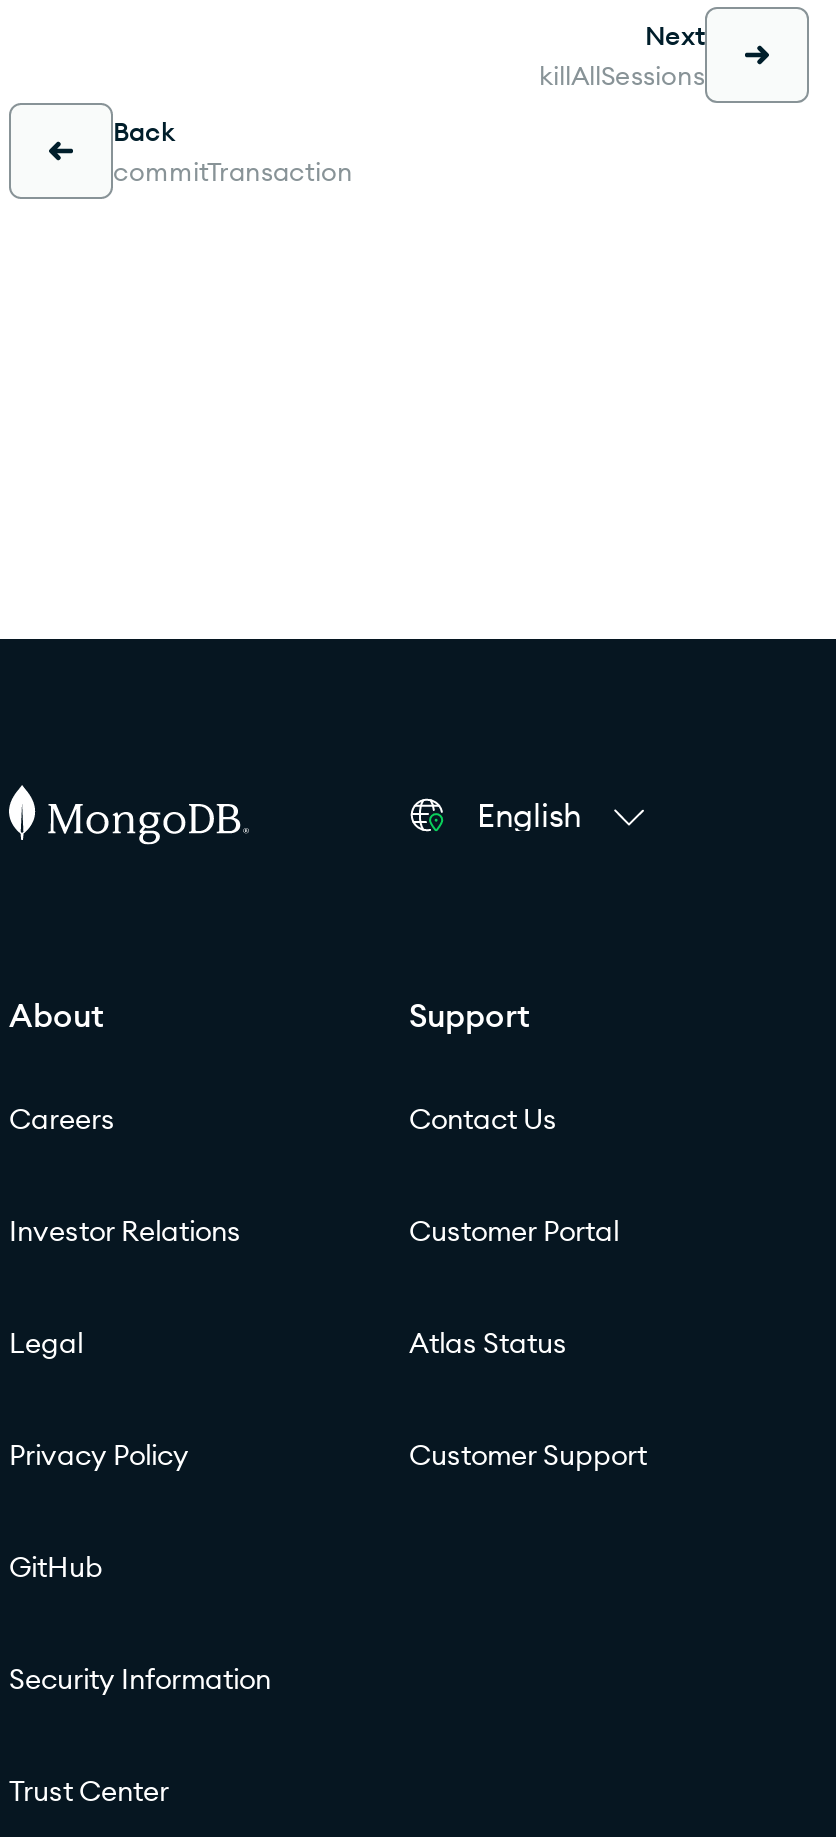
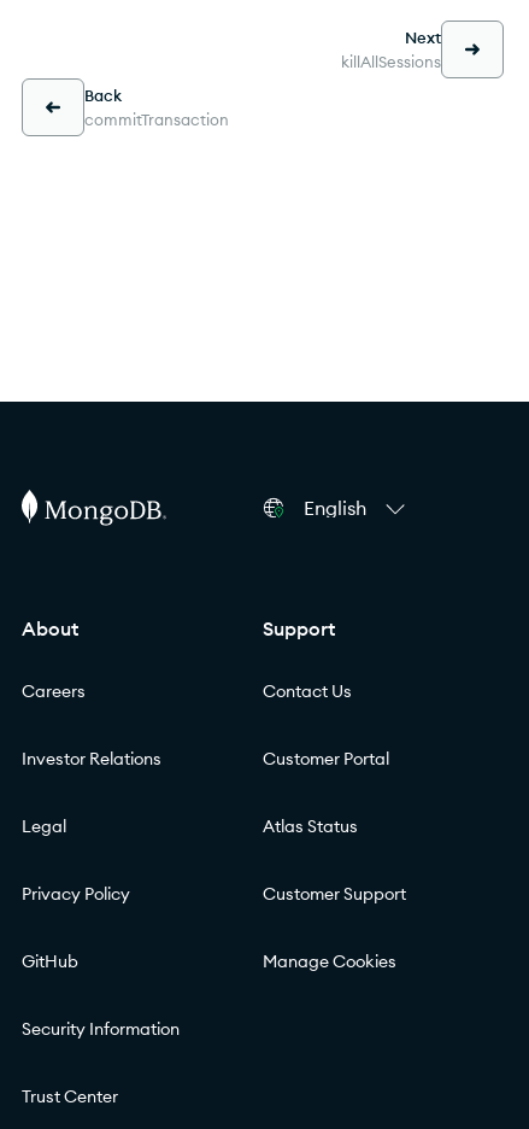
none -> [263,950,396,972] Manage Cookies

